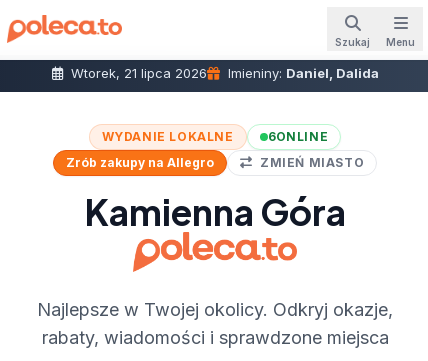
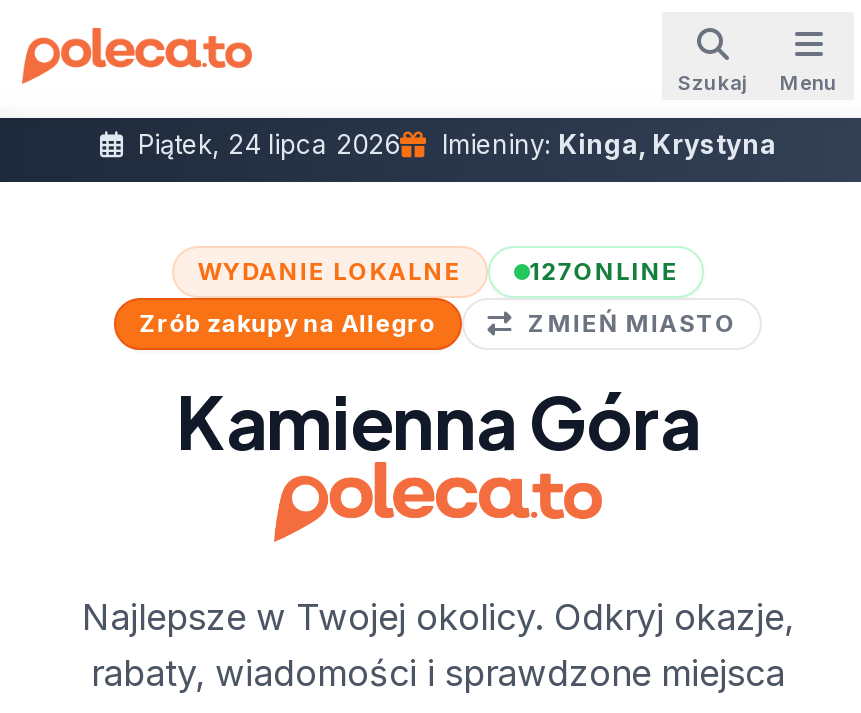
[66,65,206,81] Wtorek, 21 lipca 2026 -> [130,128,400,160] Piątek, 24 lipca 2026
[223,65,378,81] Imieniny: Daniel, Dalida -> [434,128,776,160] Imieniny: Kinga, Krystyna
[268,129,328,144] 6ONLINE -> [529,256,679,286] 127ONLINE

